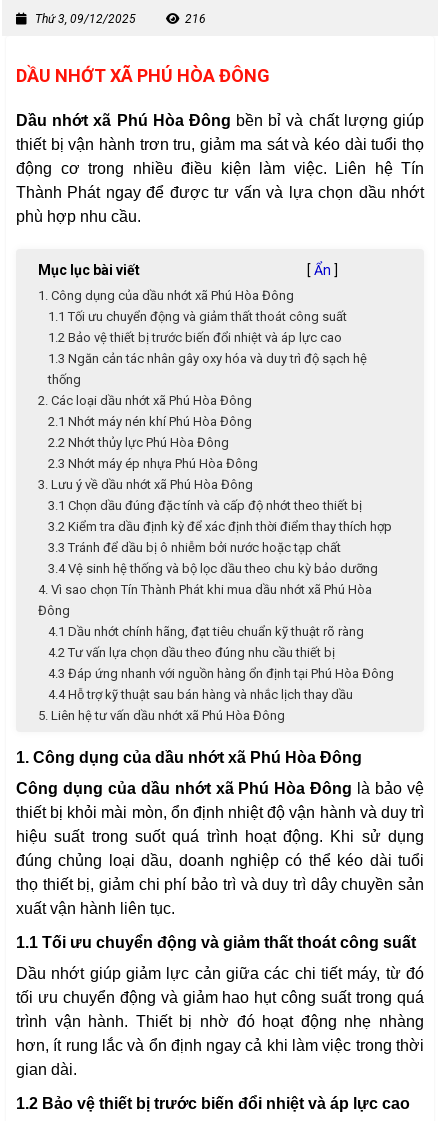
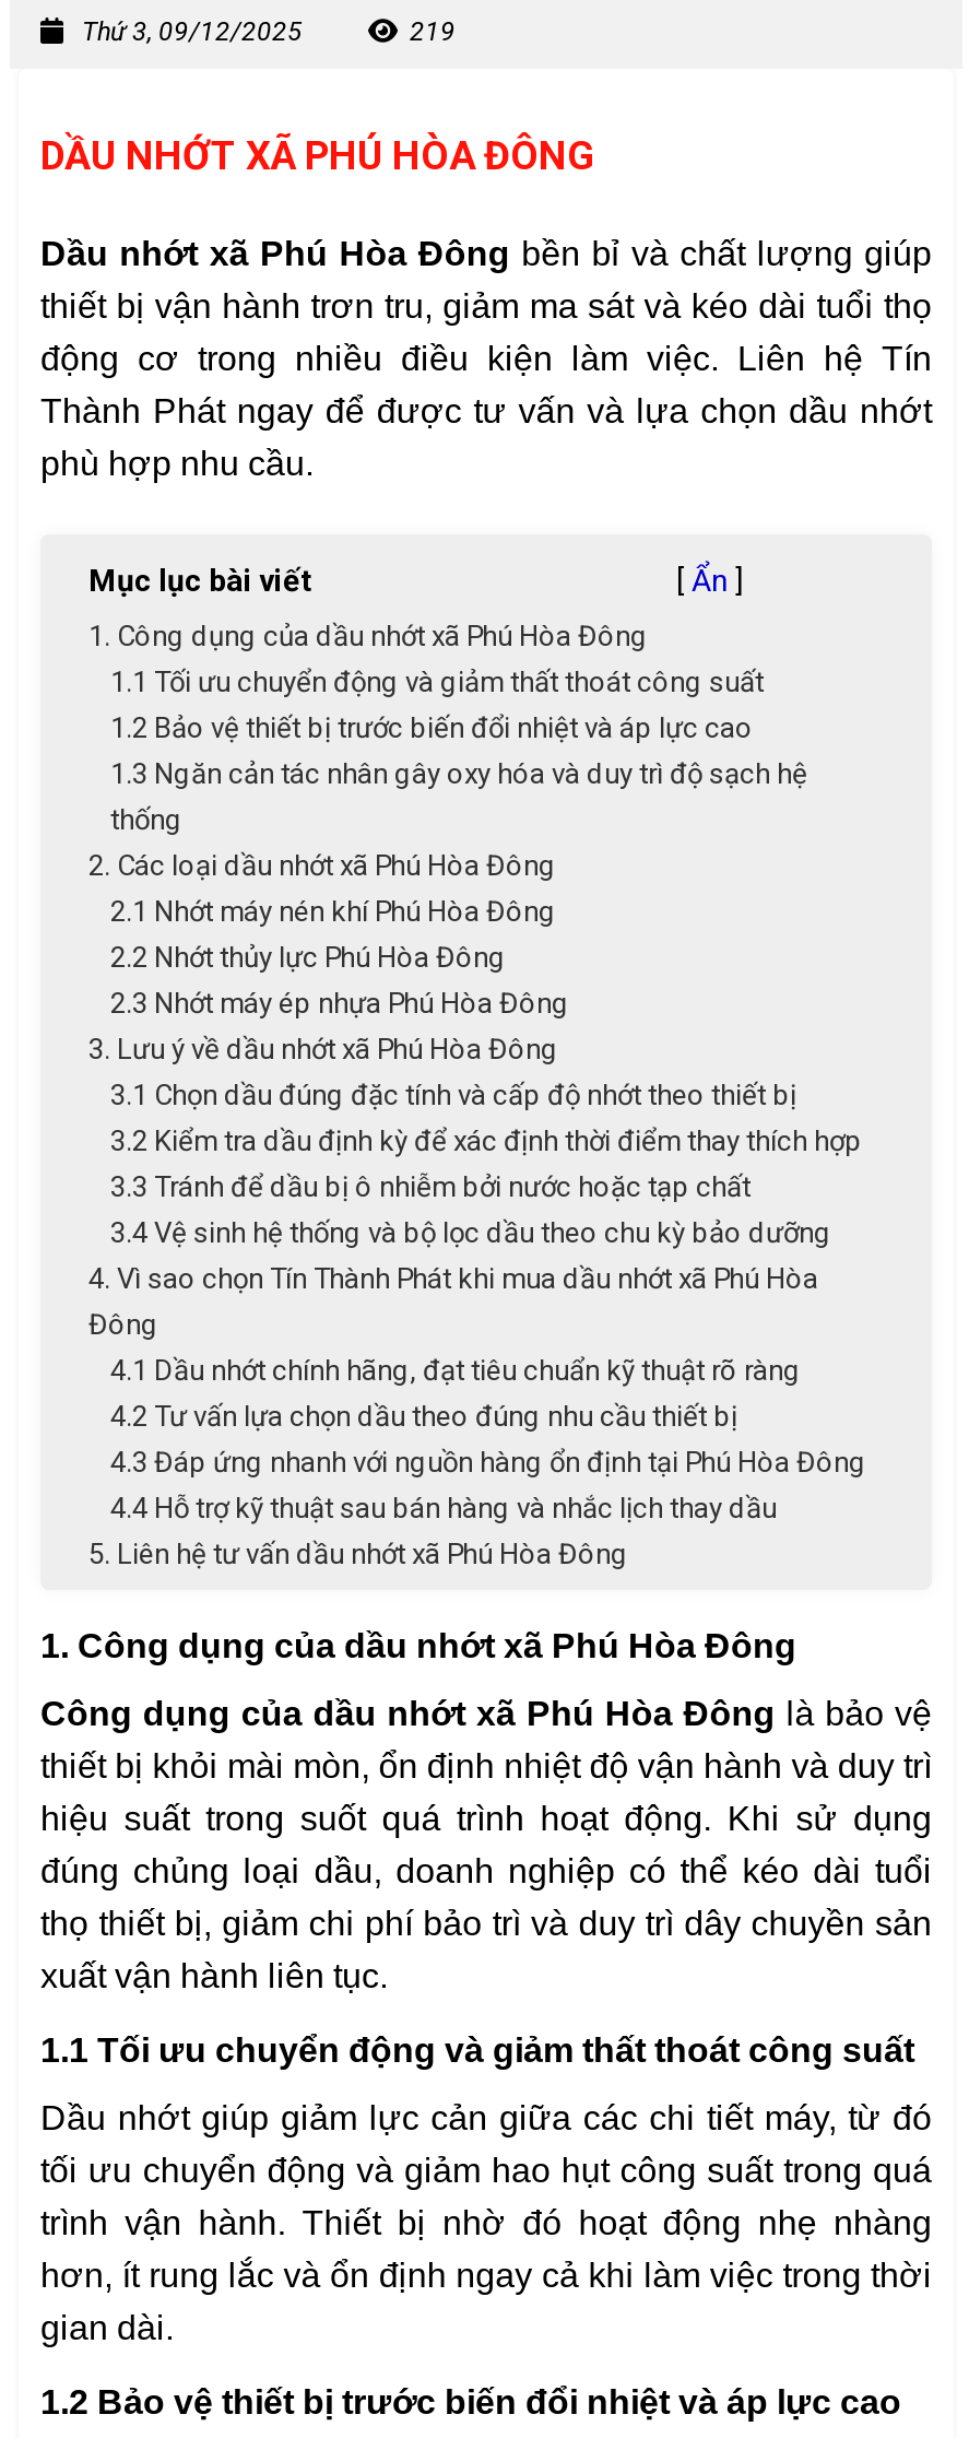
[185,12,206,26] 216 -> [410,16,456,47] 219

